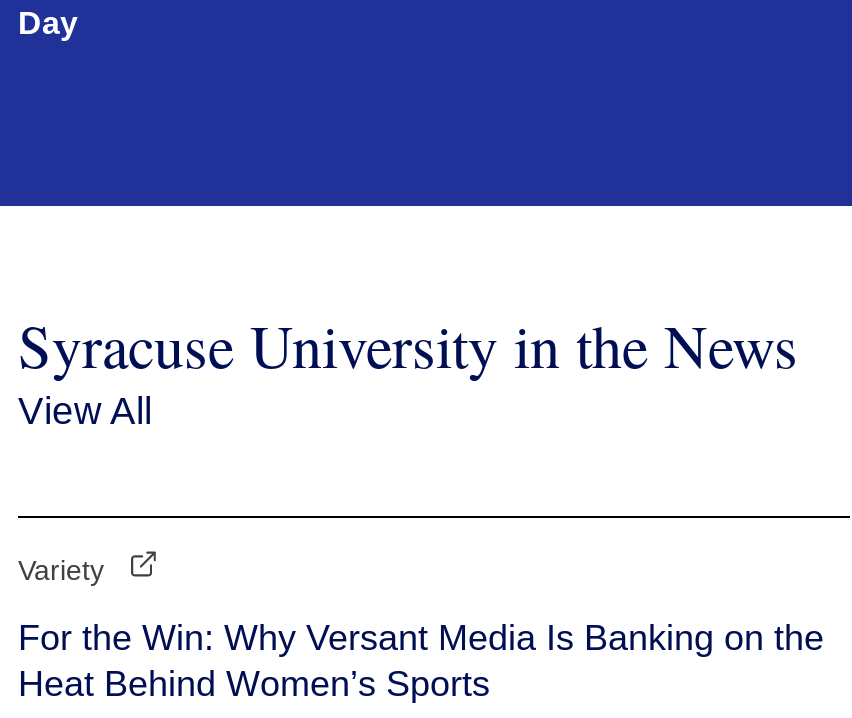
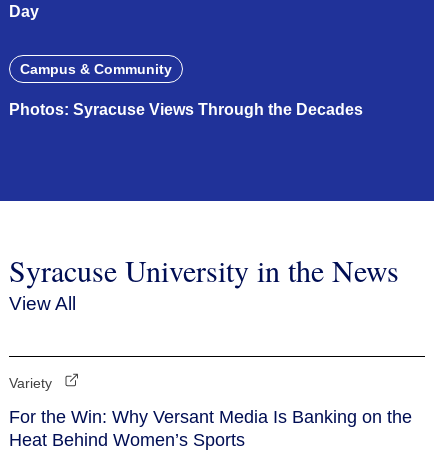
none -> [9,61,363,118] Campus & Community | Photos: Syracuse Views Through the Decades

